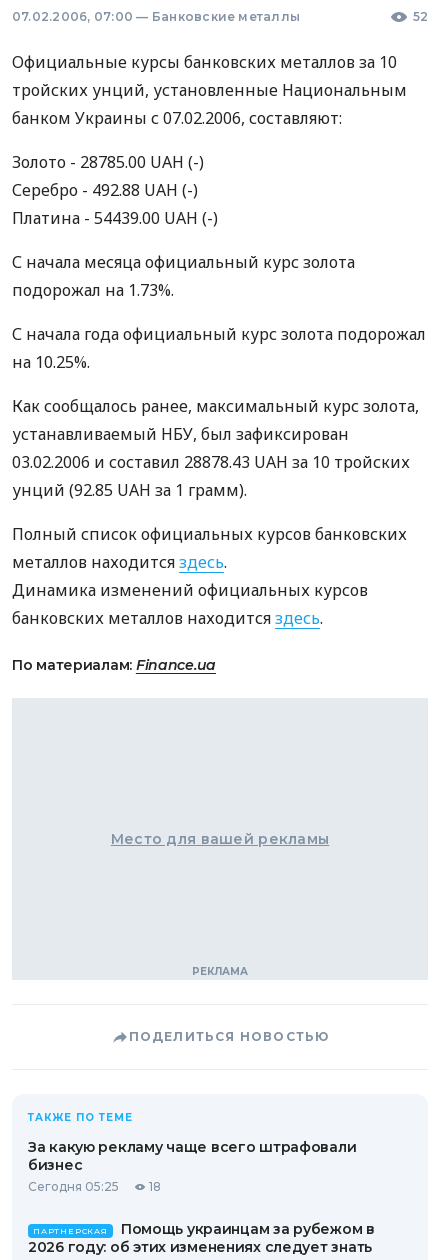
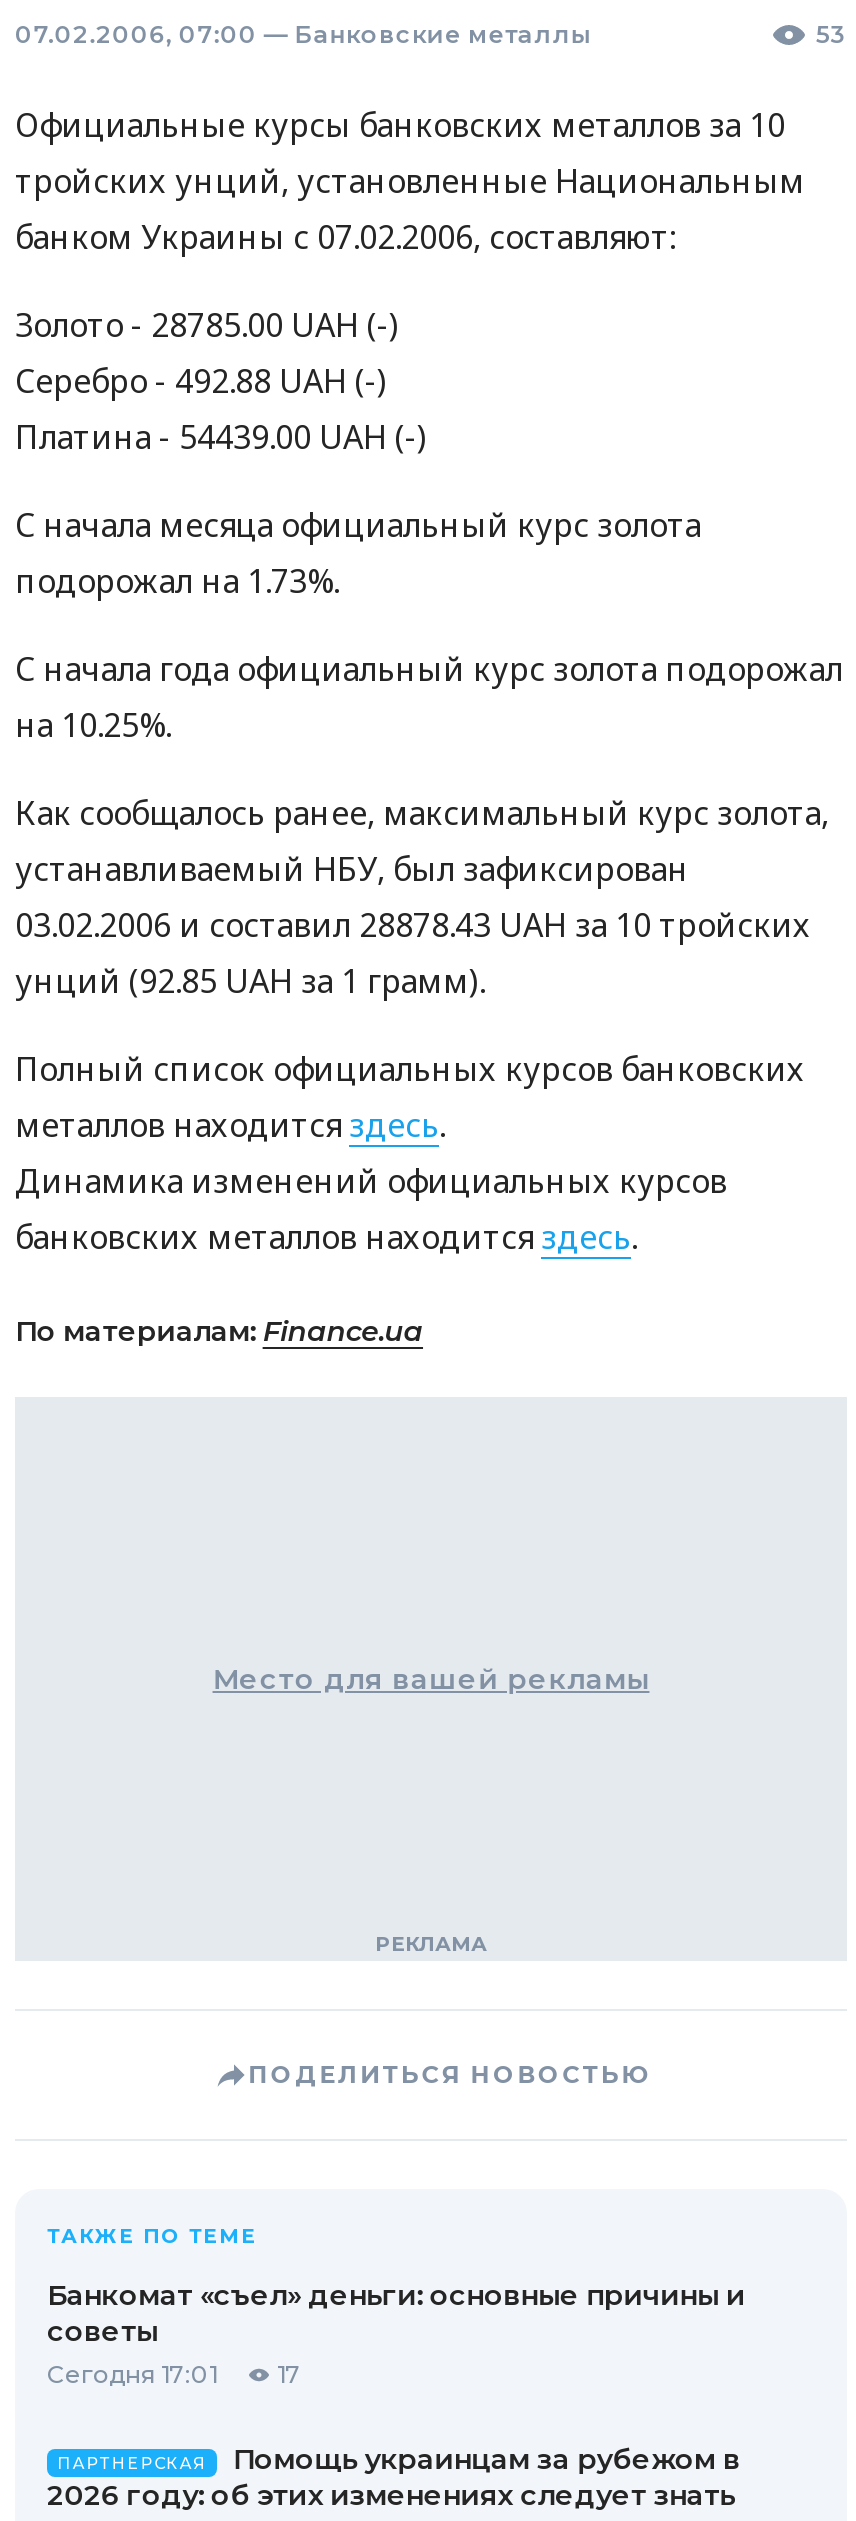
[412,9,428,24] 52 -> [816,19,847,49] 53
[28,1138,356,1194] За какую рекламу чаще всего штрафовали | бизнес | Сегодня 05:25 | 18 -> [47,2277,745,2389] Банкомат «съел» деньги: основные причины и | советы | Сегодня 17:01 | 17

